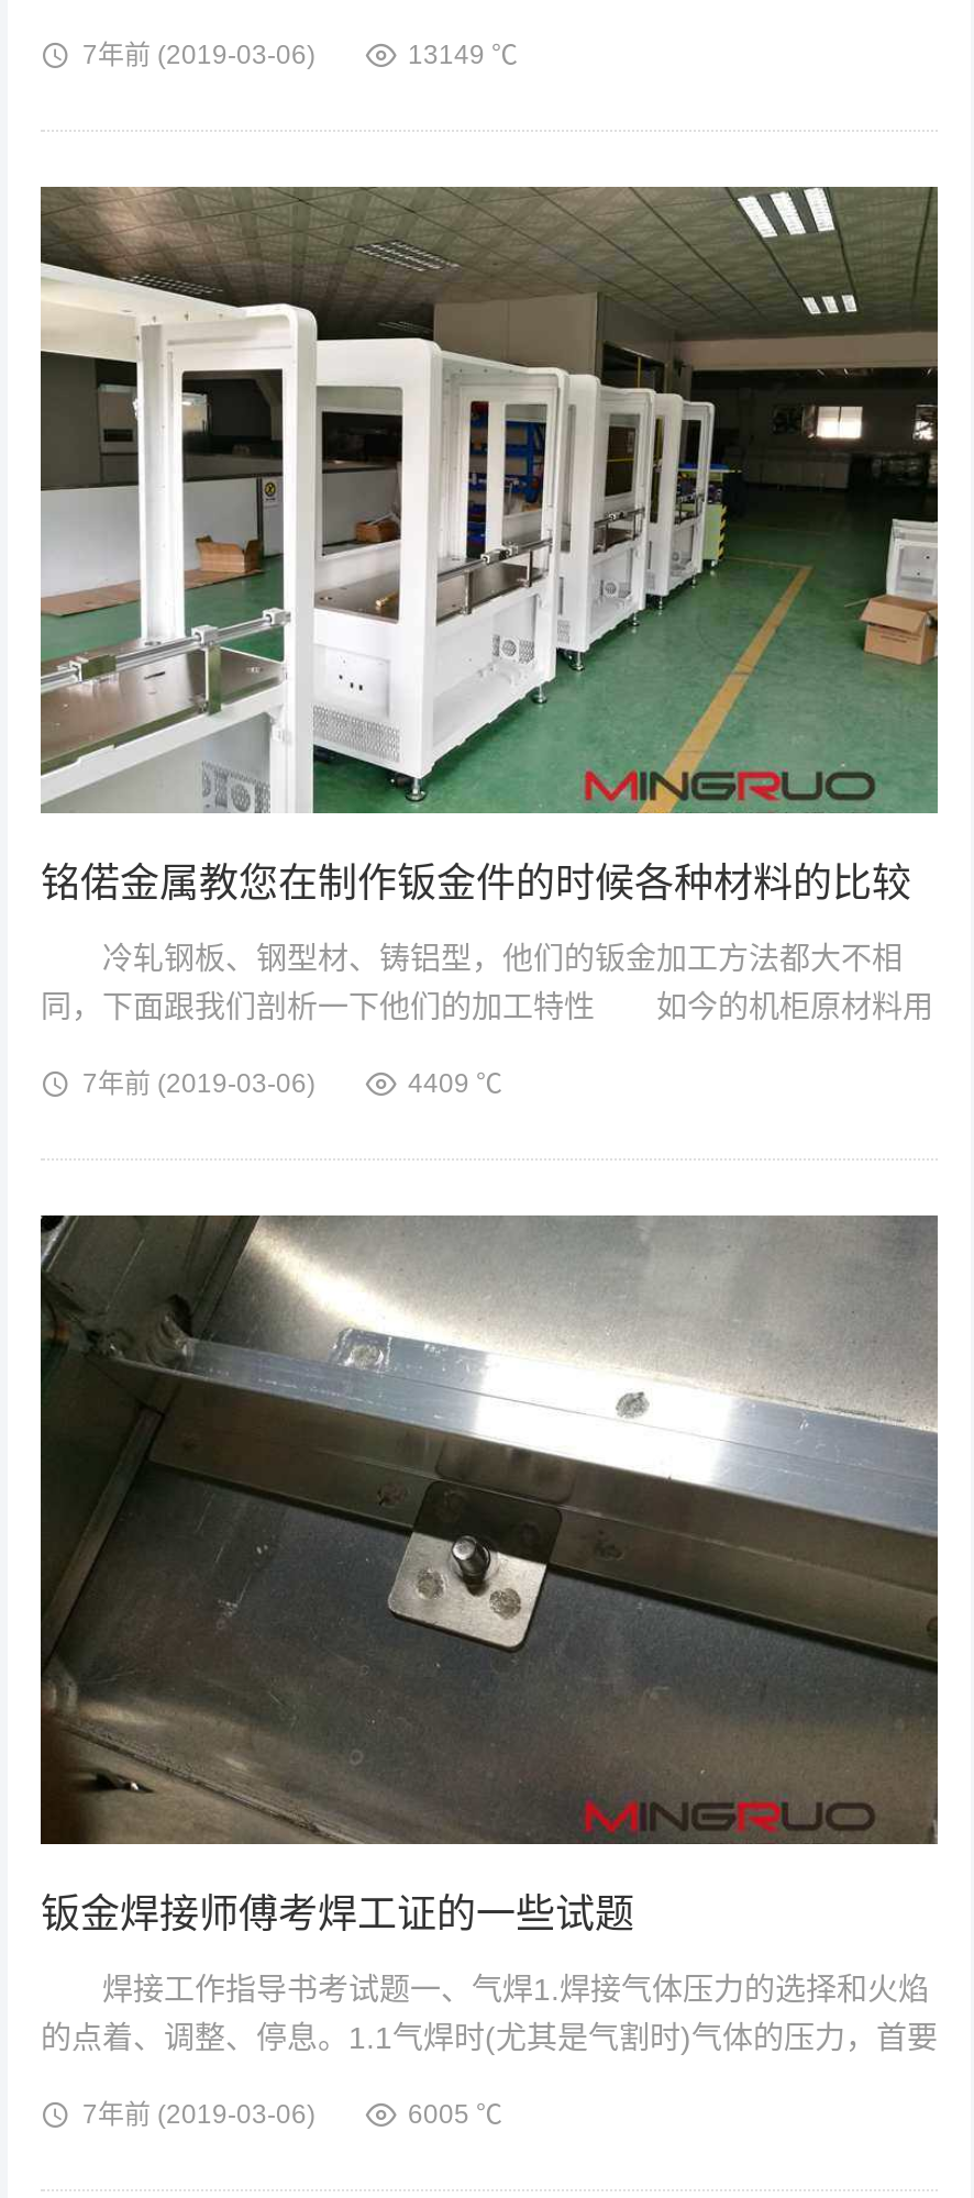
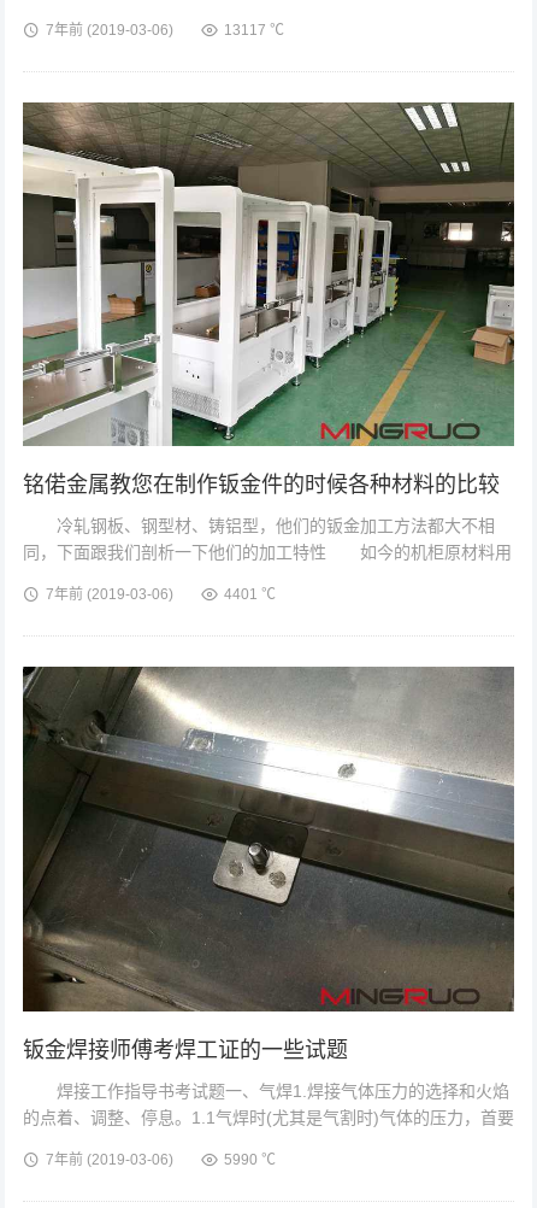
[408,39,518,70] 13149 ℃ -> [224,21,284,38] 13117 ℃
[408,1069,502,1100] 4409 ℃ -> [224,586,276,603] 4401 ℃
[408,2099,502,2130] 6005 ℃ -> [224,1151,276,1168] 5990 ℃

